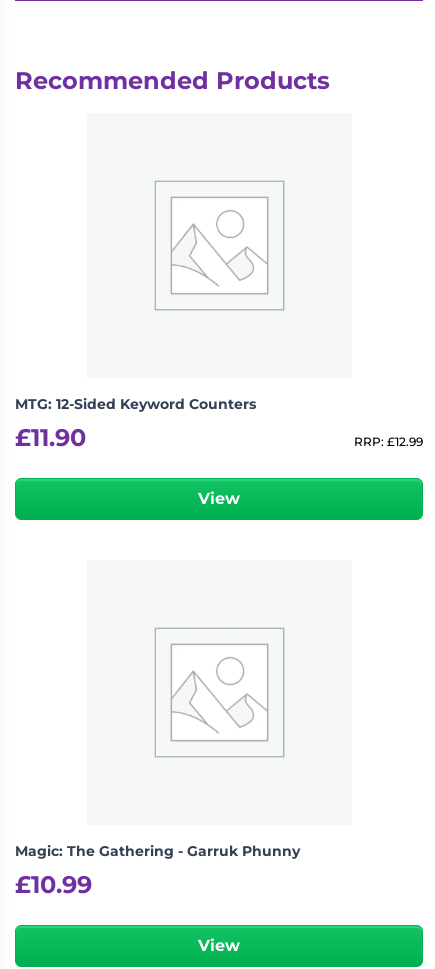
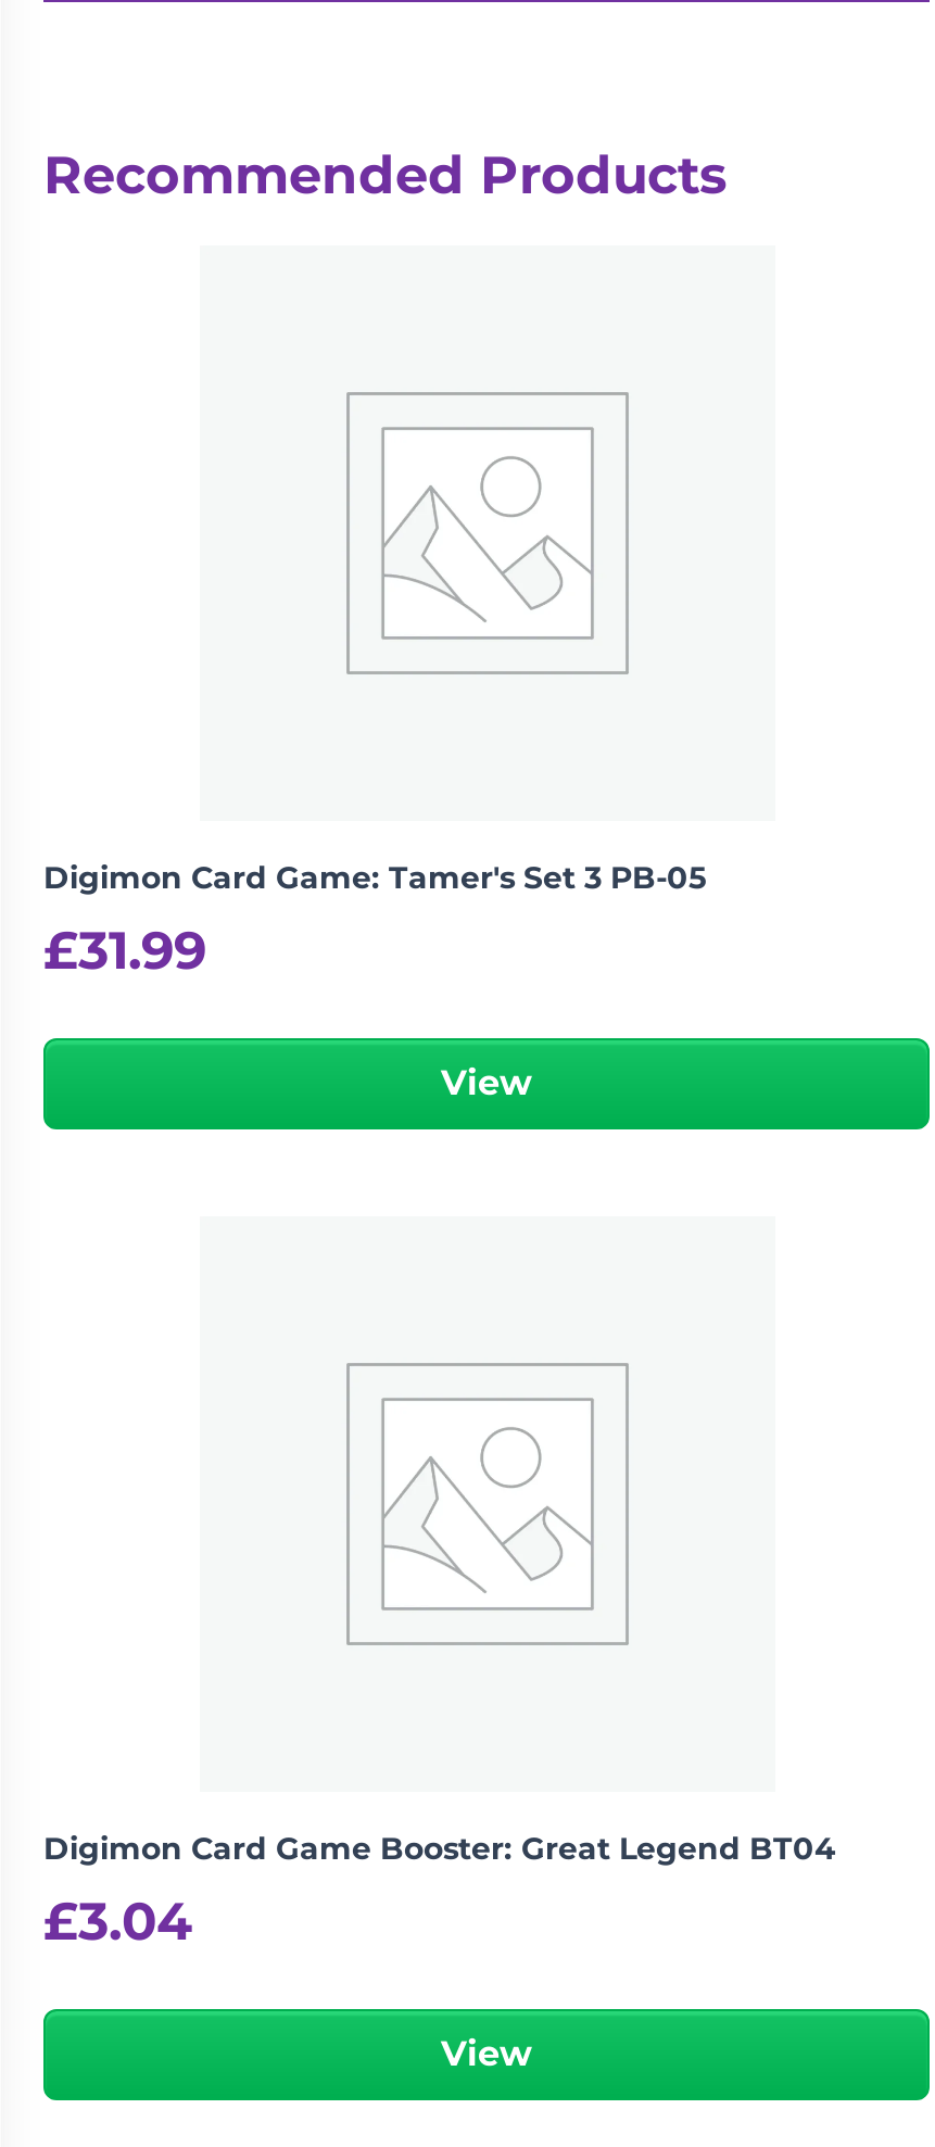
[15,395,423,452] MTG: 12-Sided Keyword Counters | £11.90 | RRP: £12.99 -> [43,858,706,982] Digimon Card Game: Tamer's Set 3 PB-05 | £31.99
[15,842,300,899] Magic: The Gathering - Garruk Phunny | £10.99 -> [43,1829,836,1953] Digimon Card Game Booster: Great Legend BT04 | £3.04

